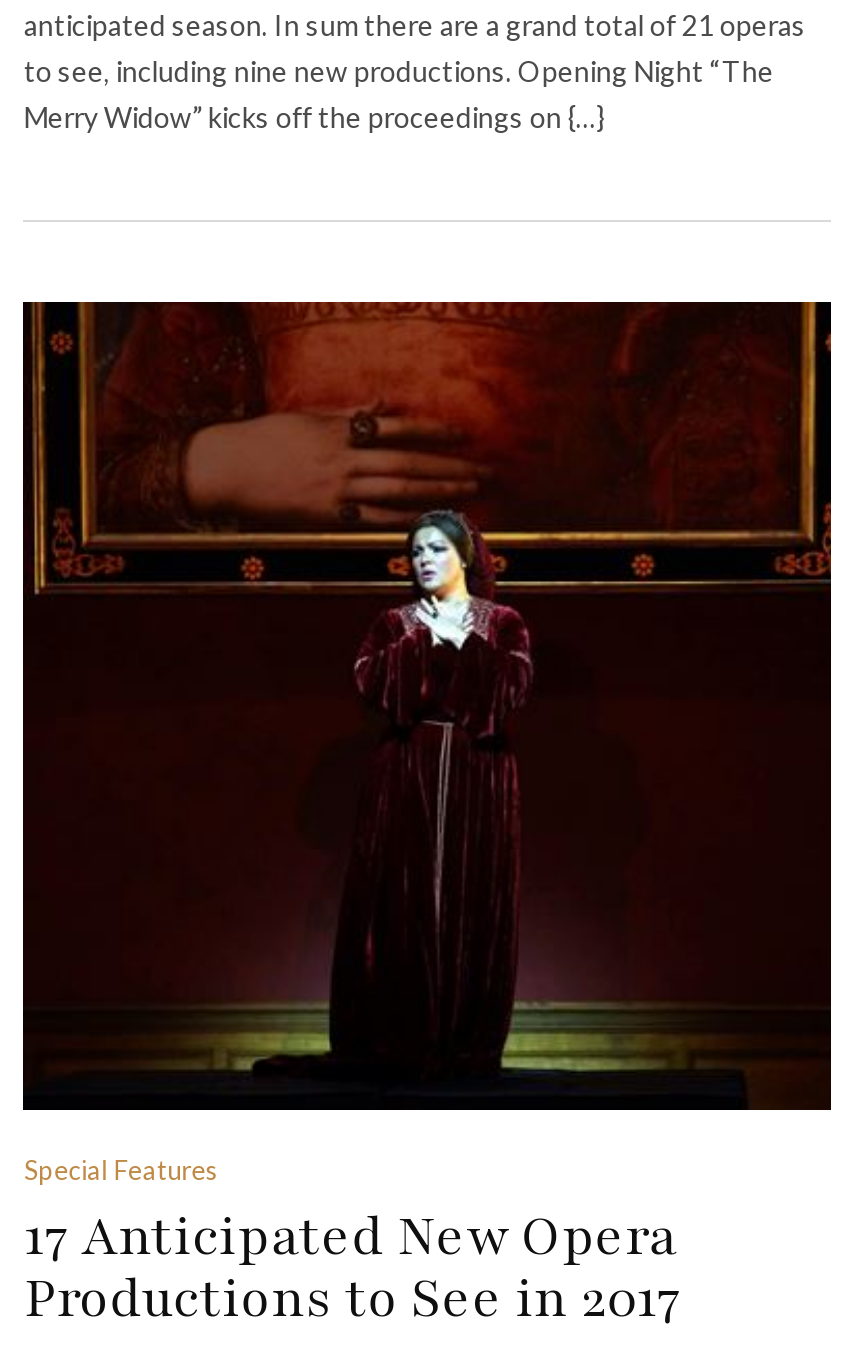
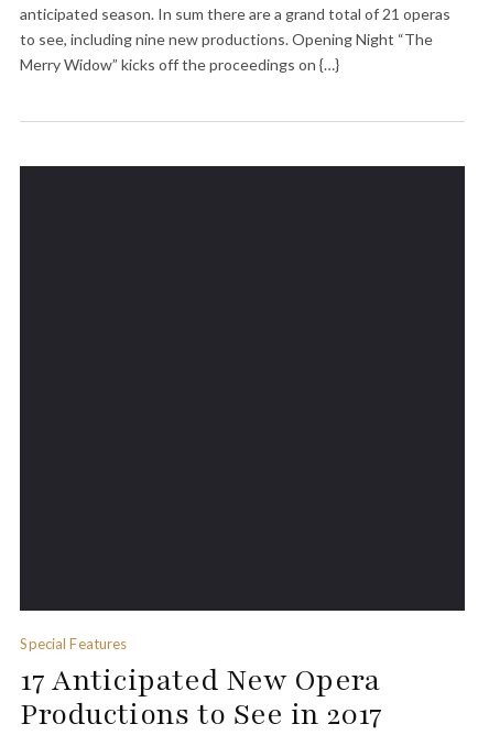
[27,300,831,1106] [image] -> none

